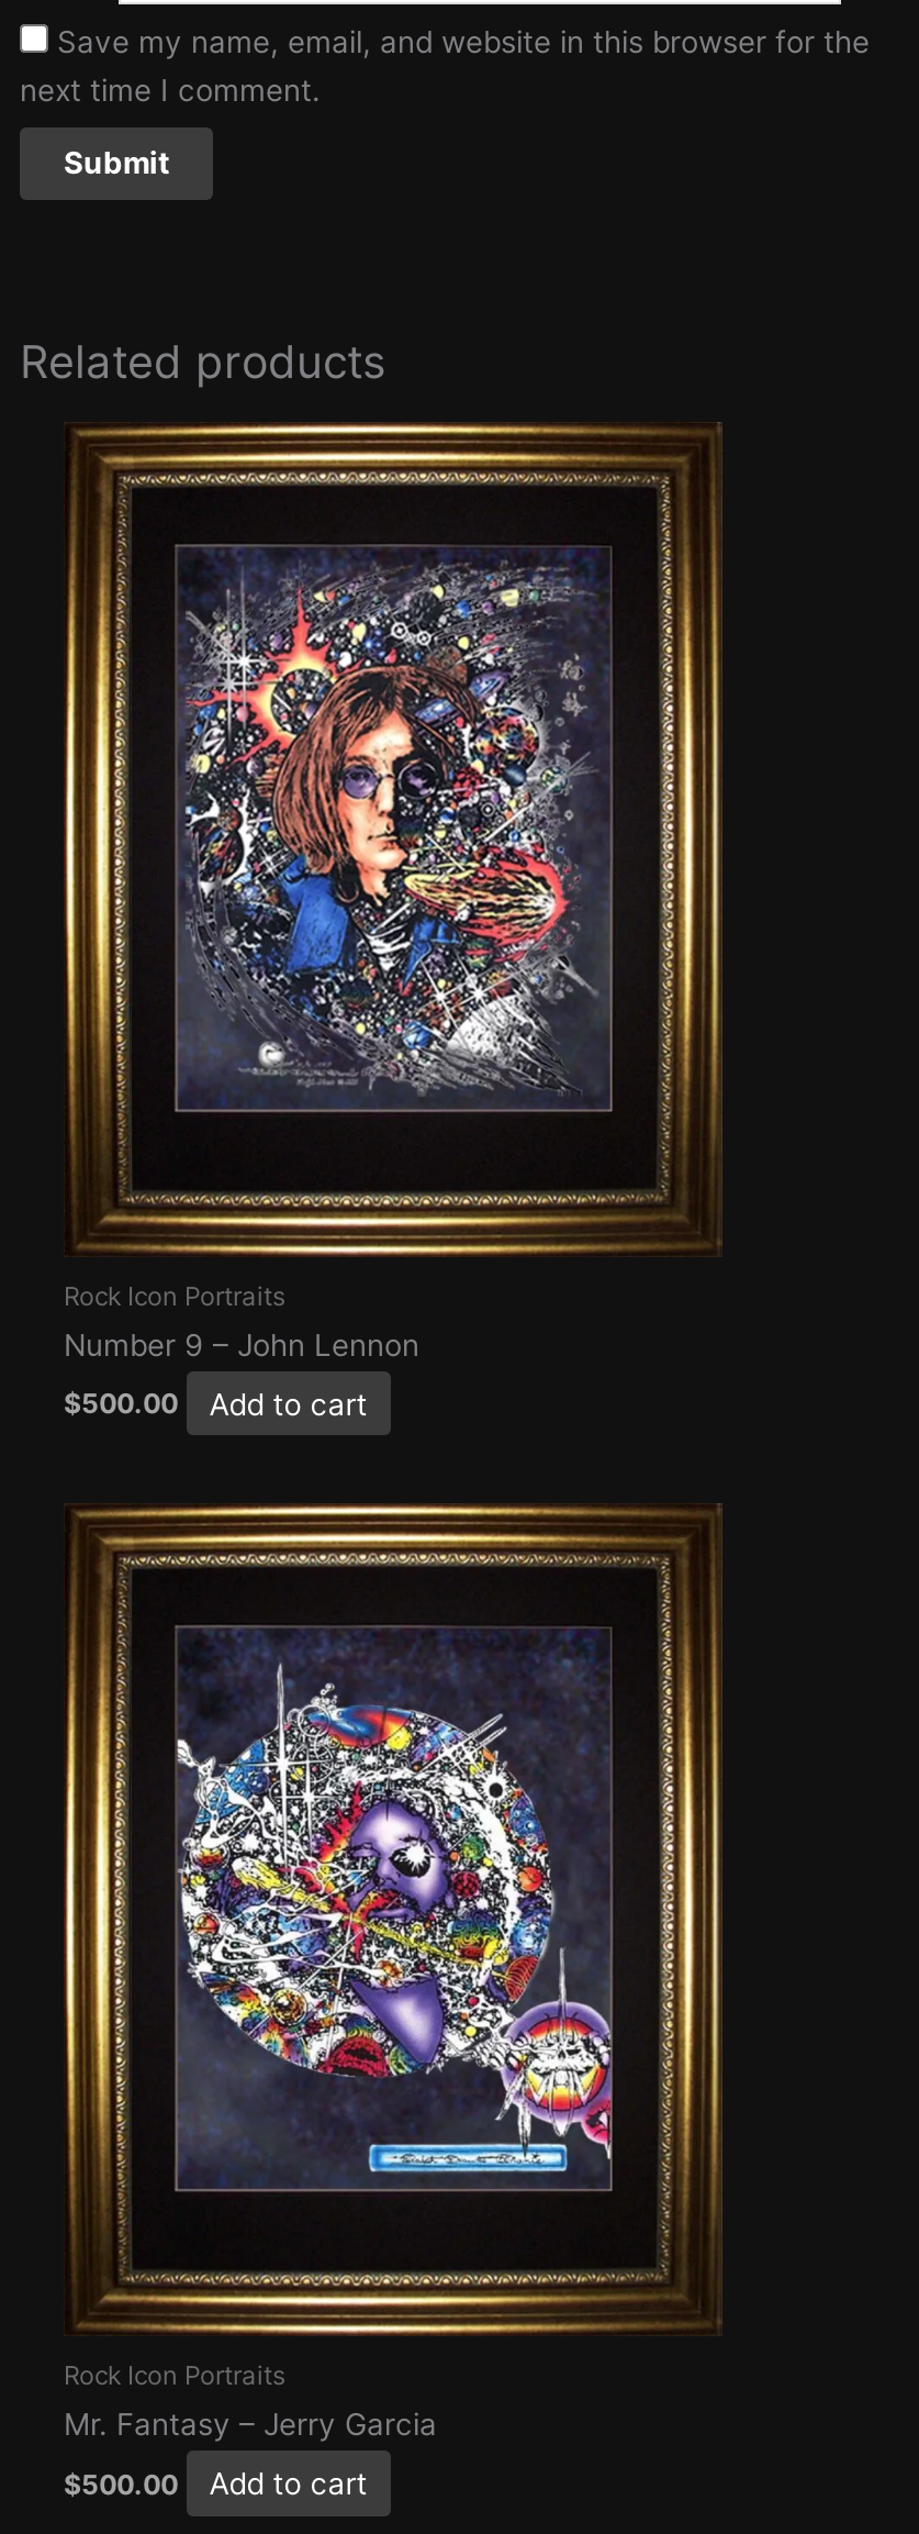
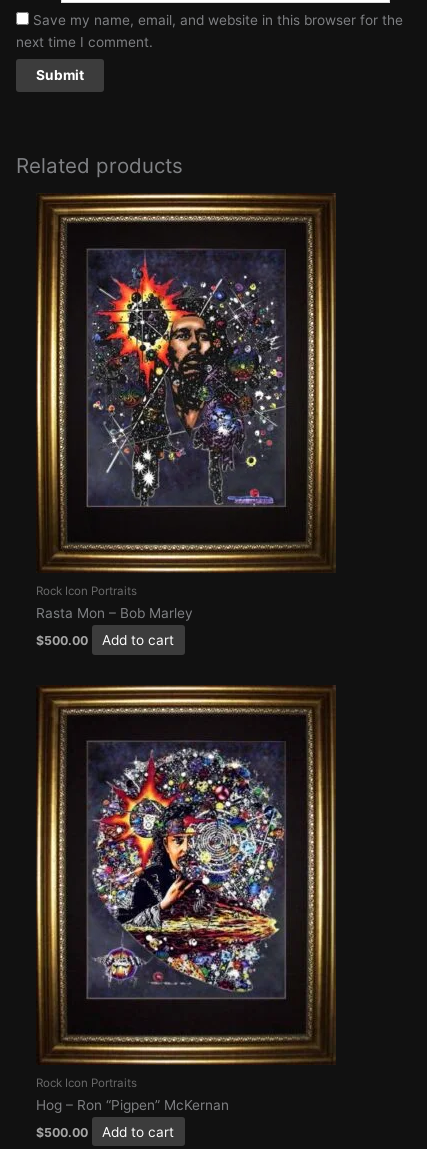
[184,560,608,1108] [image] -> [92,257,285,506] [image]
[64,1327,419,1362] Number 9 – John Lennon -> [36,605,193,621] Rasta Mon – Bob Marley
[176,1644,613,2176] [image] -> [88,747,285,992] [image]
[64,2407,437,2442] Mr. Fantasy – Jerry Garcia -> [36,1097,229,1113] Hog – Ron “Pigpen” McKernan

